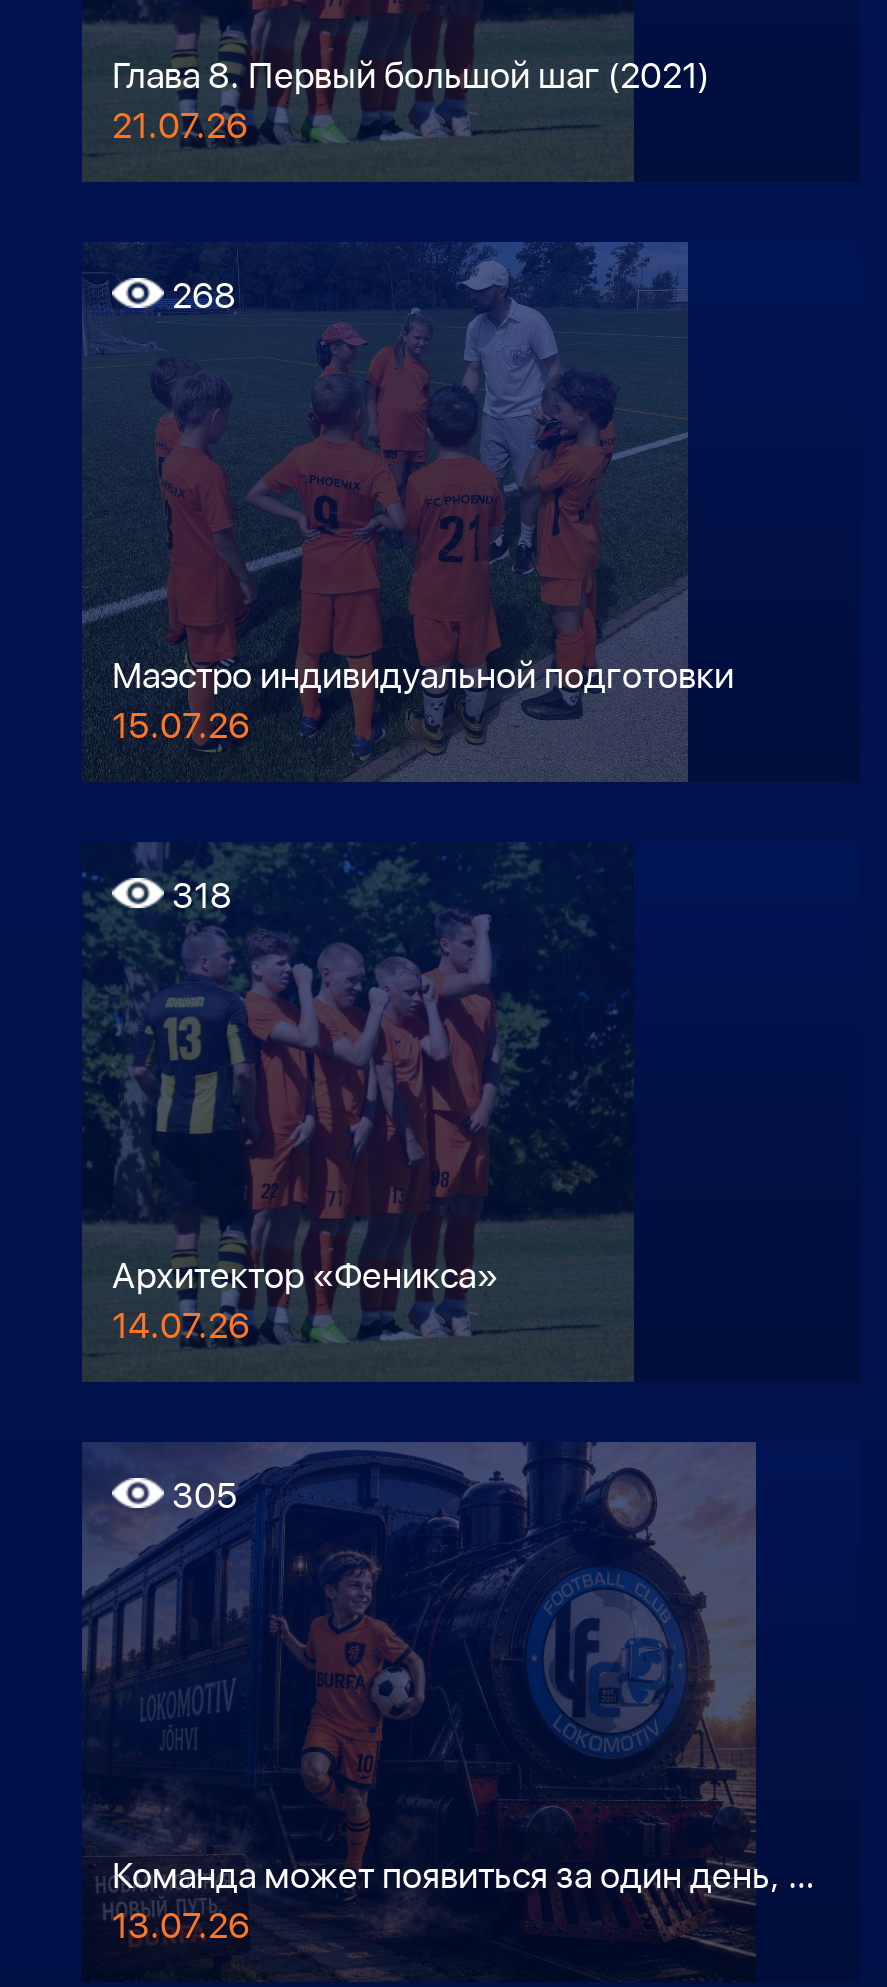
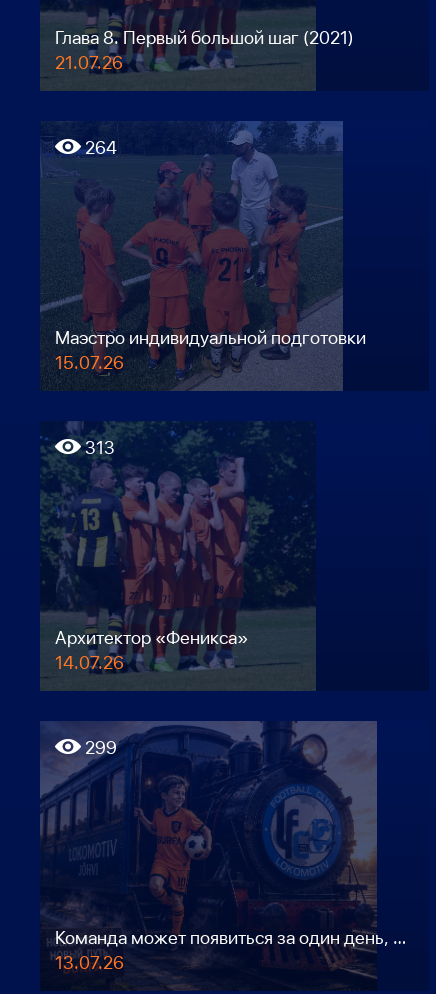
[164,274,236,318] 268 -> [81,137,117,159] 264
[164,874,232,918] 318 -> [81,437,115,459] 313
[164,1474,238,1518] 305 -> [81,737,117,759] 299

